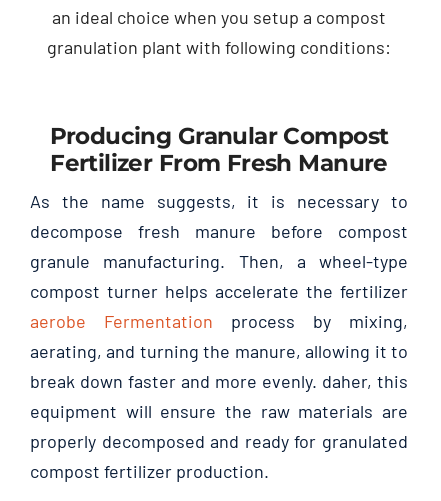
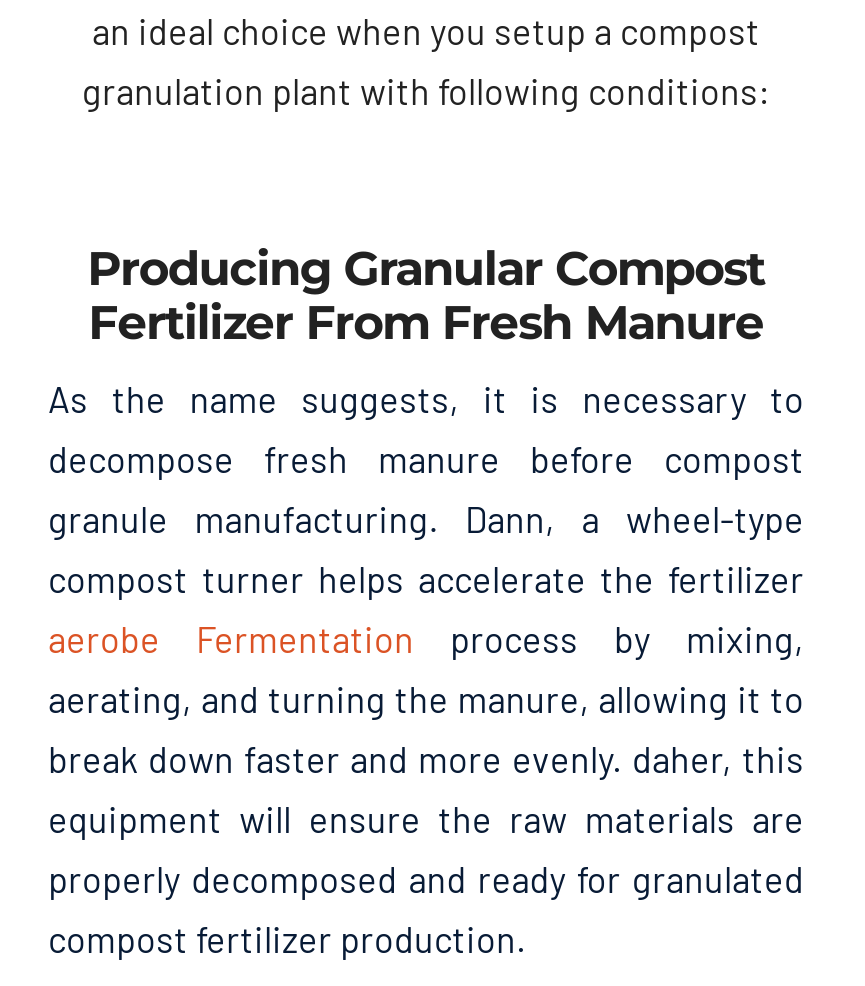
[30,250,408,272] granule manufacturing. Then, a wheel-type -> [48,497,804,541] granule manufacturing. Dann, a wheel-type

